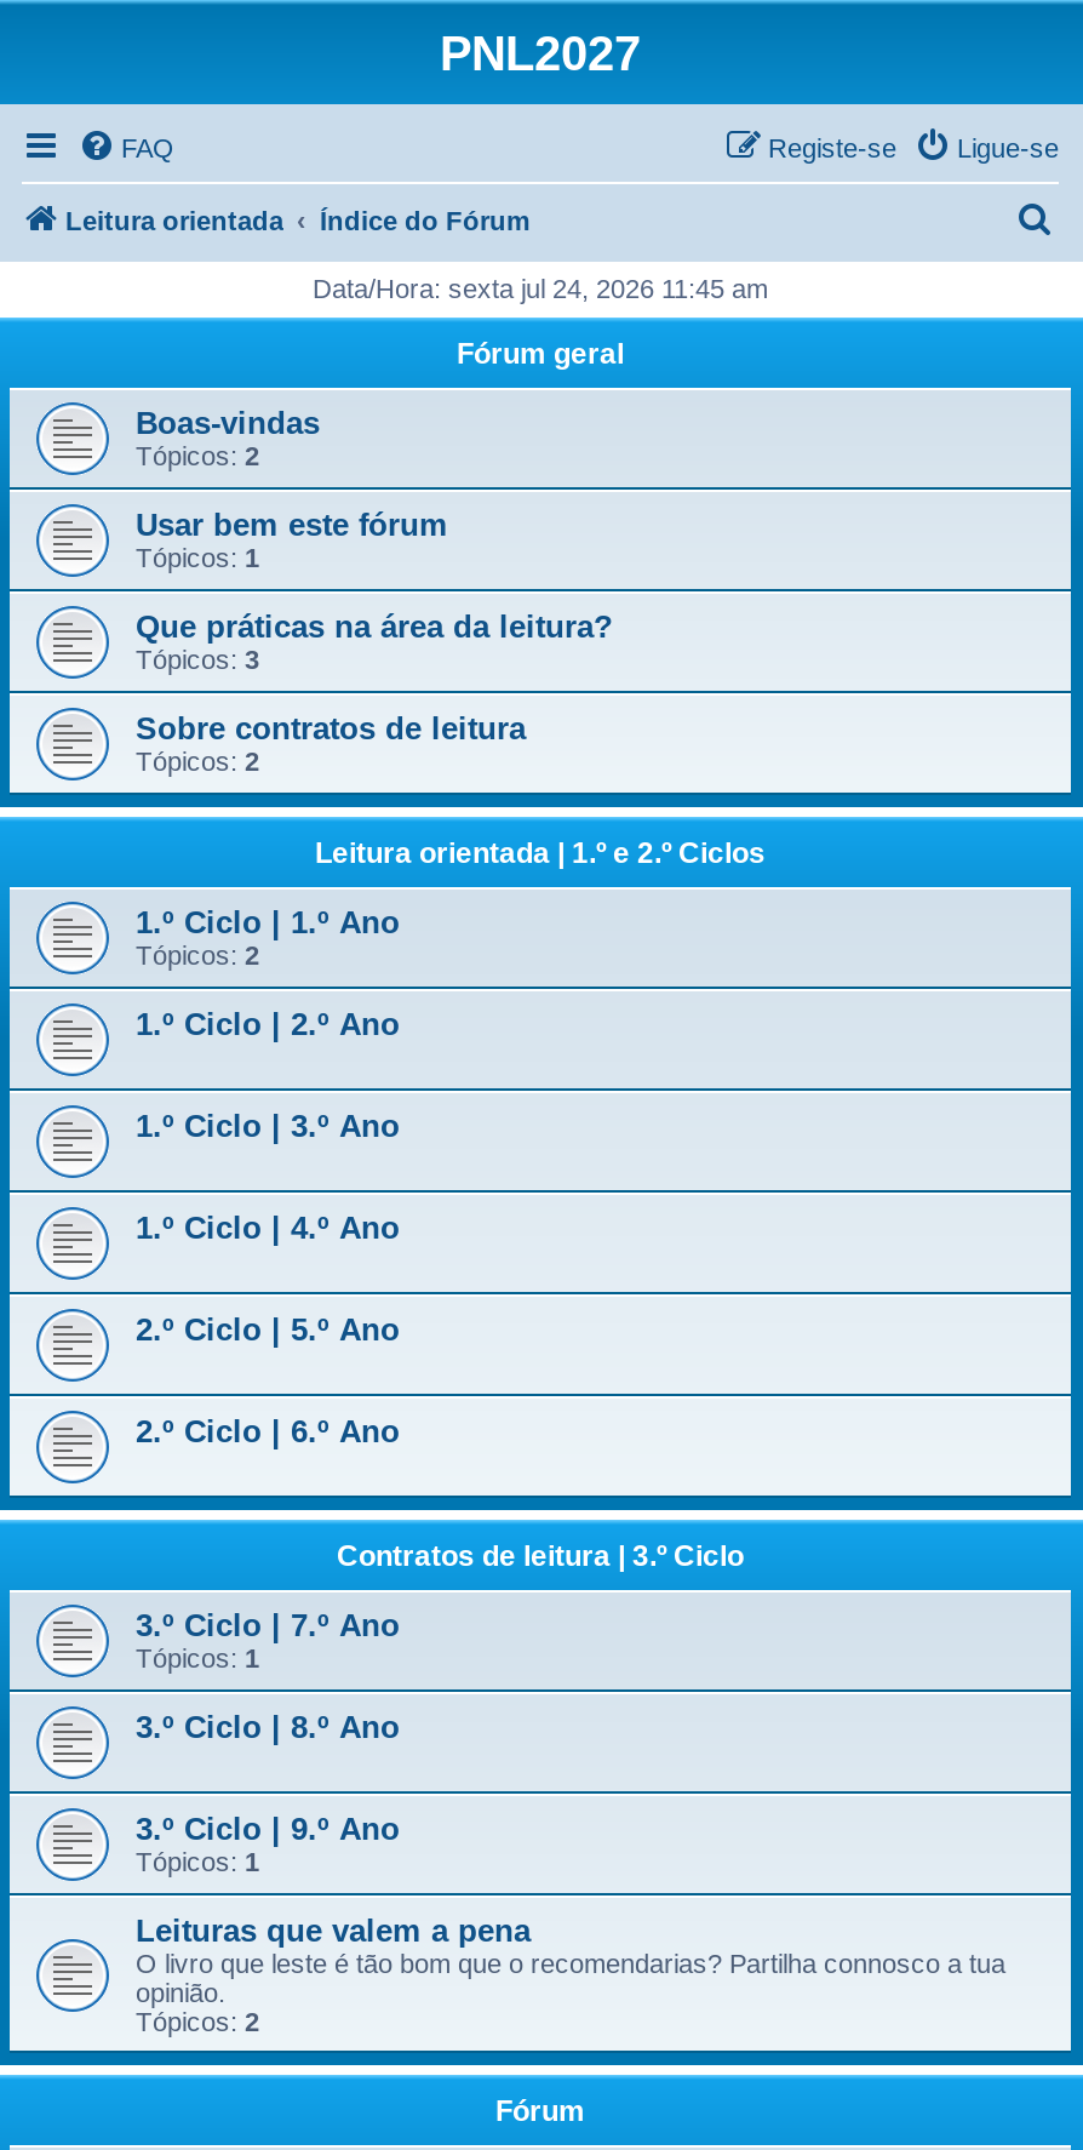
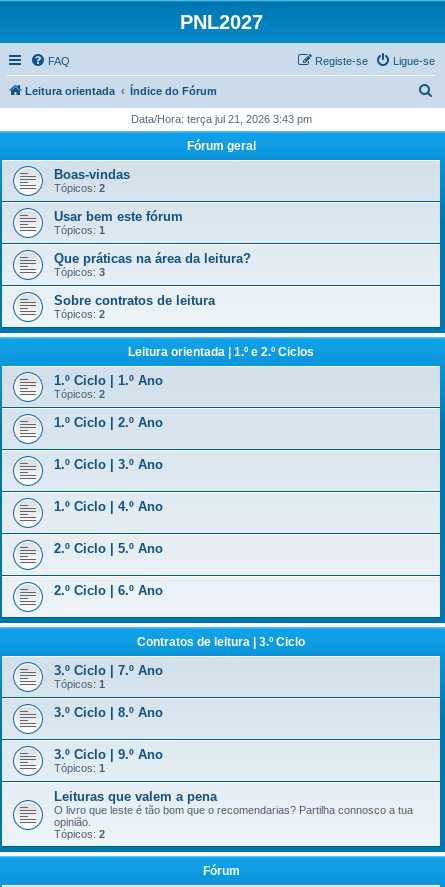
[313,274,768,303] Data/Hora: sexta jul 24, 2026 11:45 am -> [130,113,311,125] Data/Hora: terça jul 21, 2026 3:43 pm

